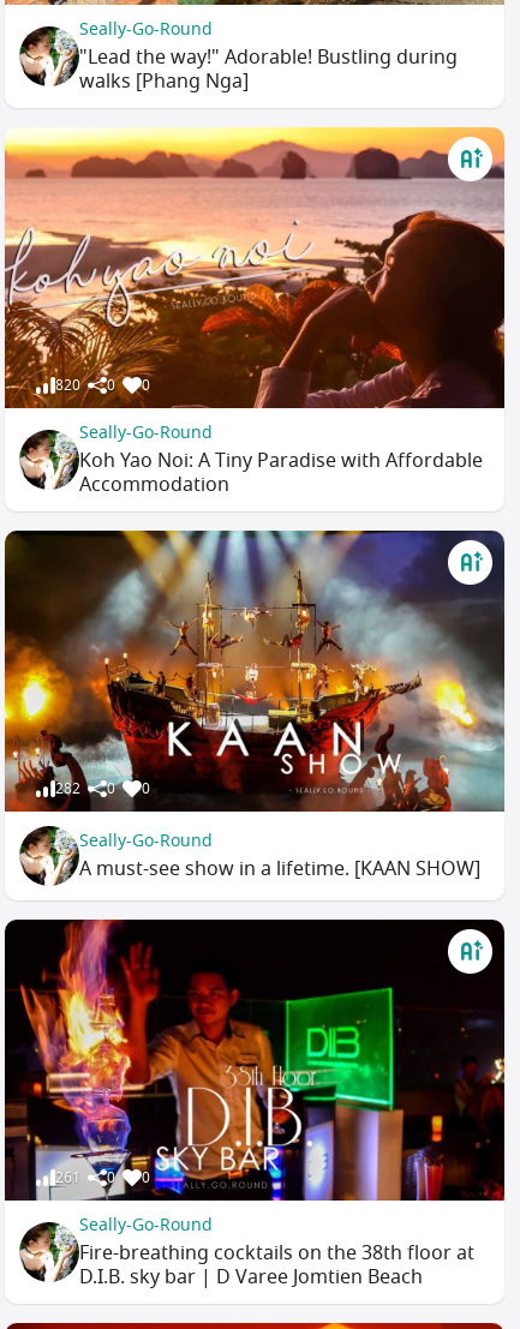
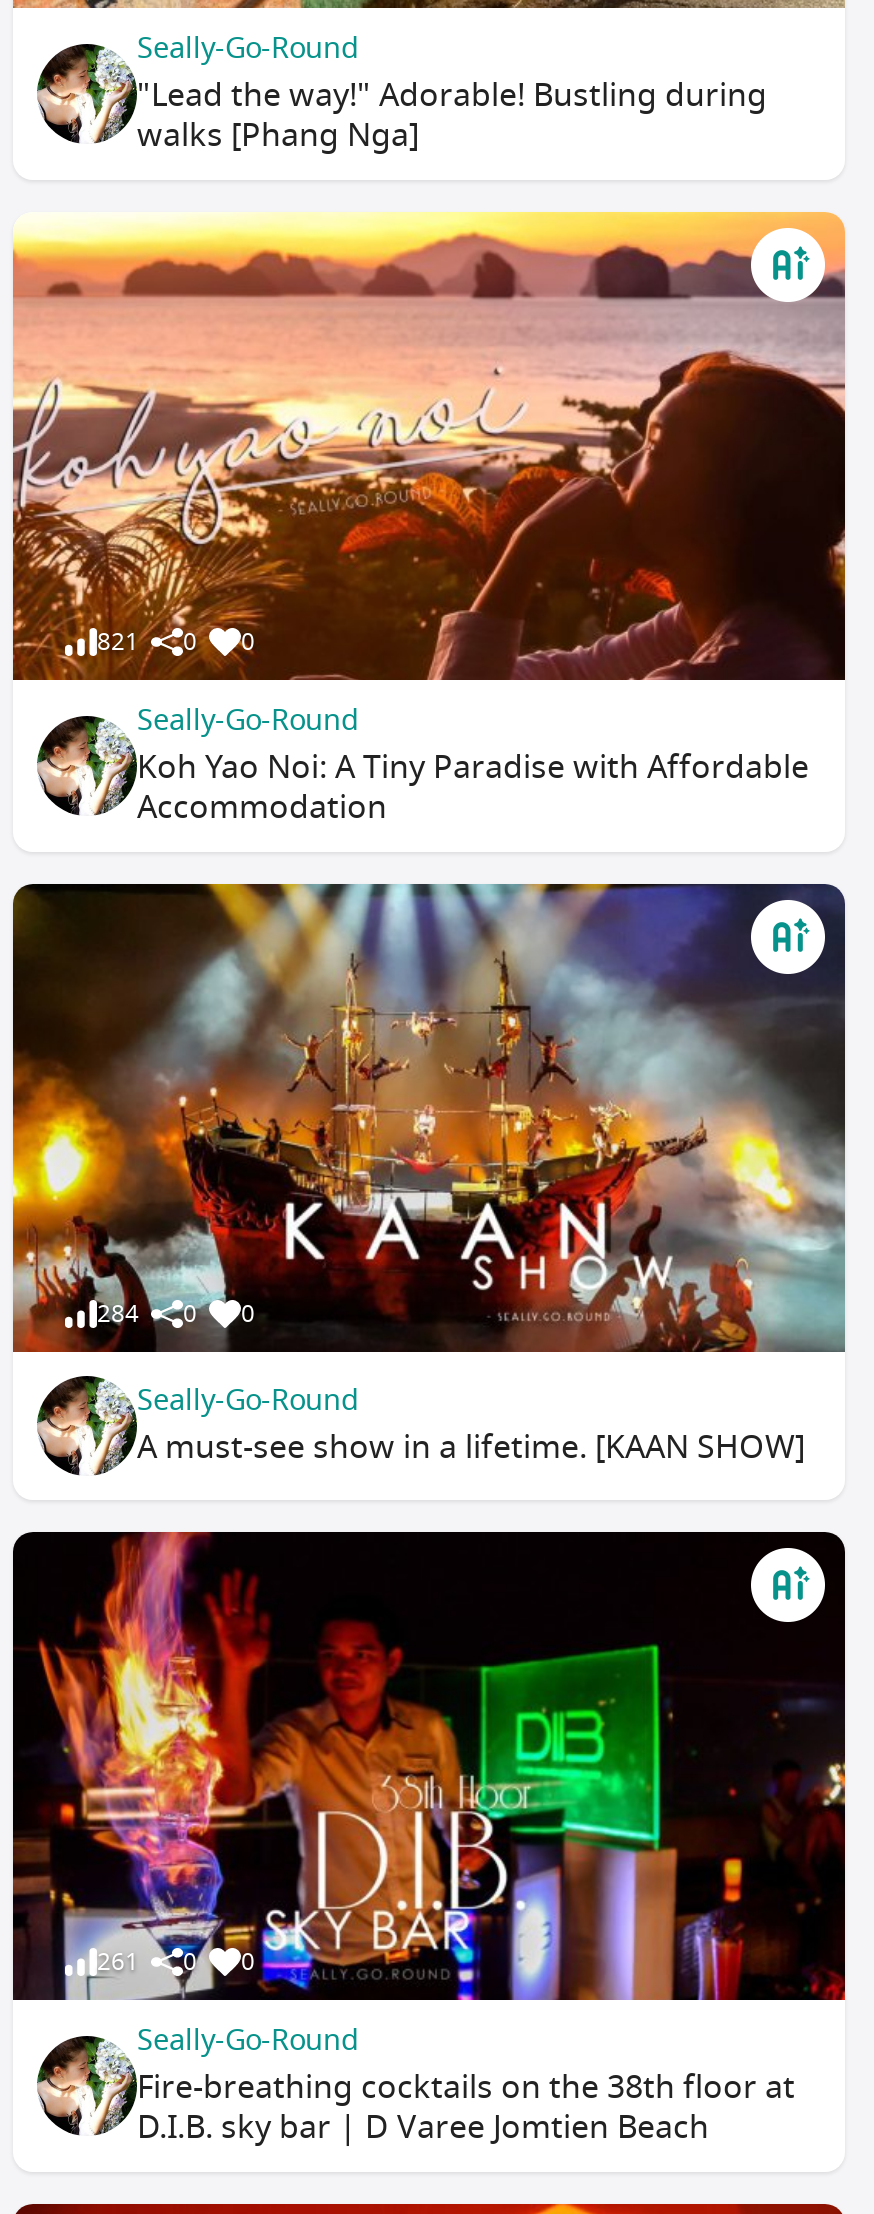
[55,374,150,396] 820 0 0 -> [97,623,255,659] 821 0 0
[55,777,150,799] 282 0 0 -> [97,1295,255,1331] 284 0 0

